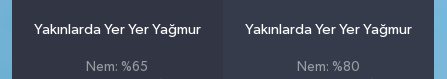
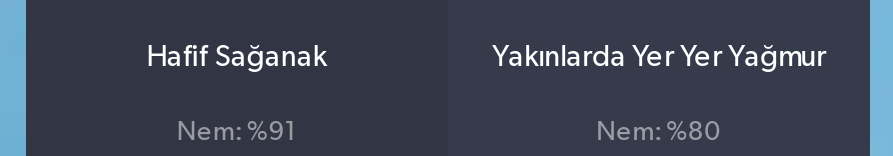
[34,22,201,37] Yakınlarda Yer Yer Yağmur -> [147,43,327,73] Hafif Sağanak
[86,61,148,74] Nem: %65 -> [177,121,297,147] Nem: %91

